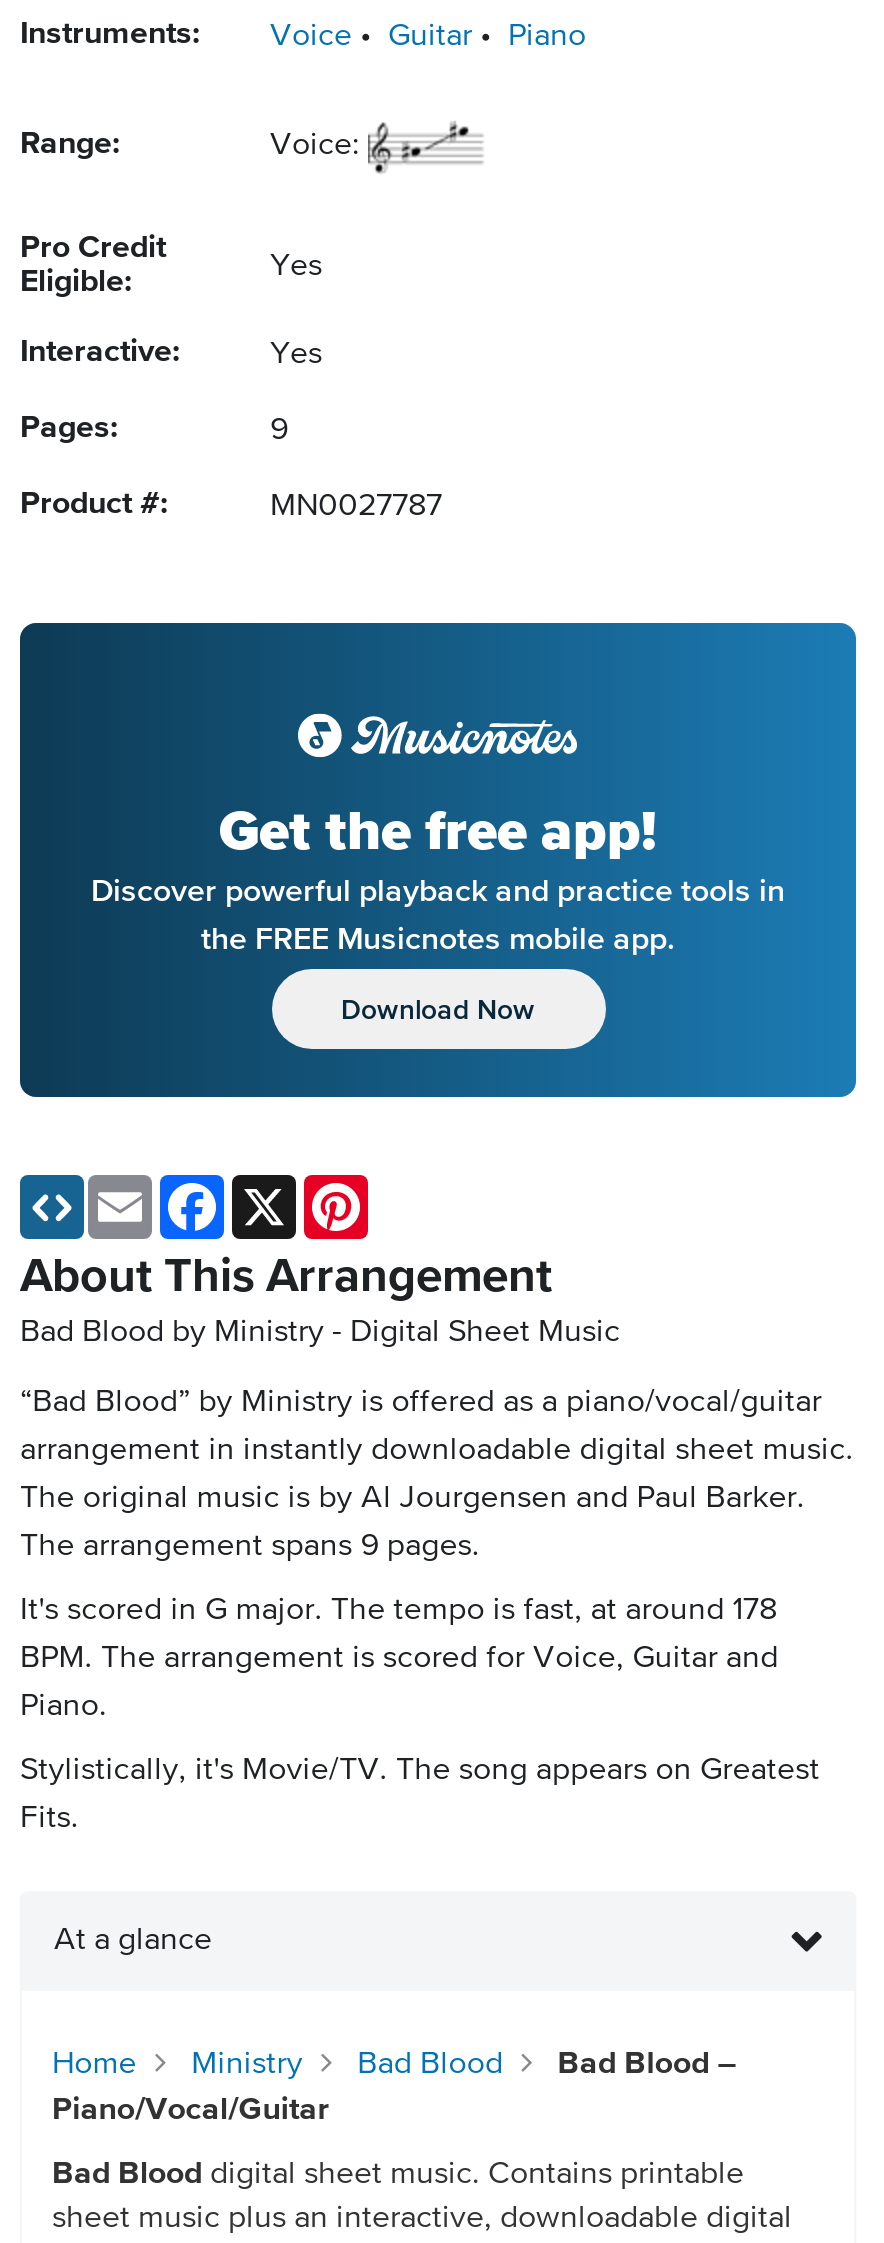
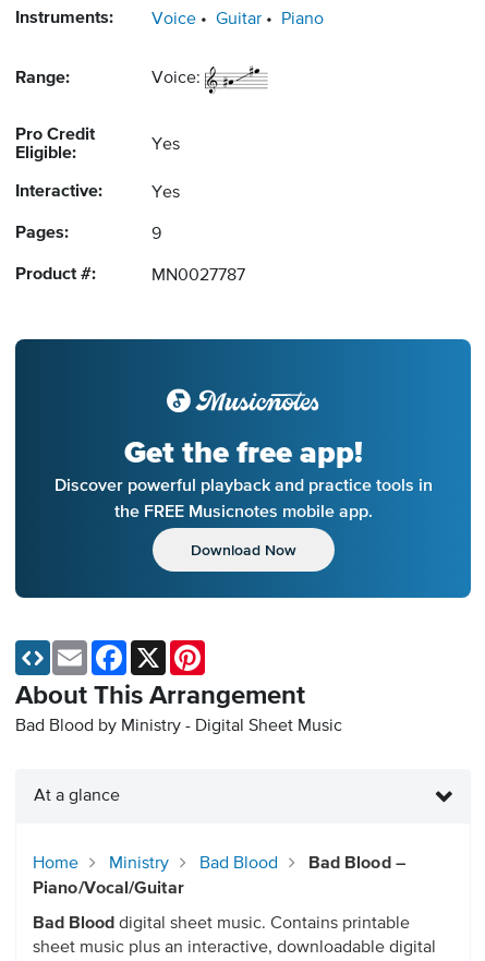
[20,1388,854,1836] “Bad Blood” by Ministry is offered as a piano/vocal/guitar | arrangement in instantly downloadable digital sheet music. | The original music is by Al Jourgensen and Paul Barker. | The arrangement spans 9 pages. | It's scored in G major. The tempo is fast, at around 178 | BPM. The arrangement is scored for Voice, Guitar and | Piano. | Stylistically, it's Movie/TV. The song appears on Greatest | Fits. -> none

